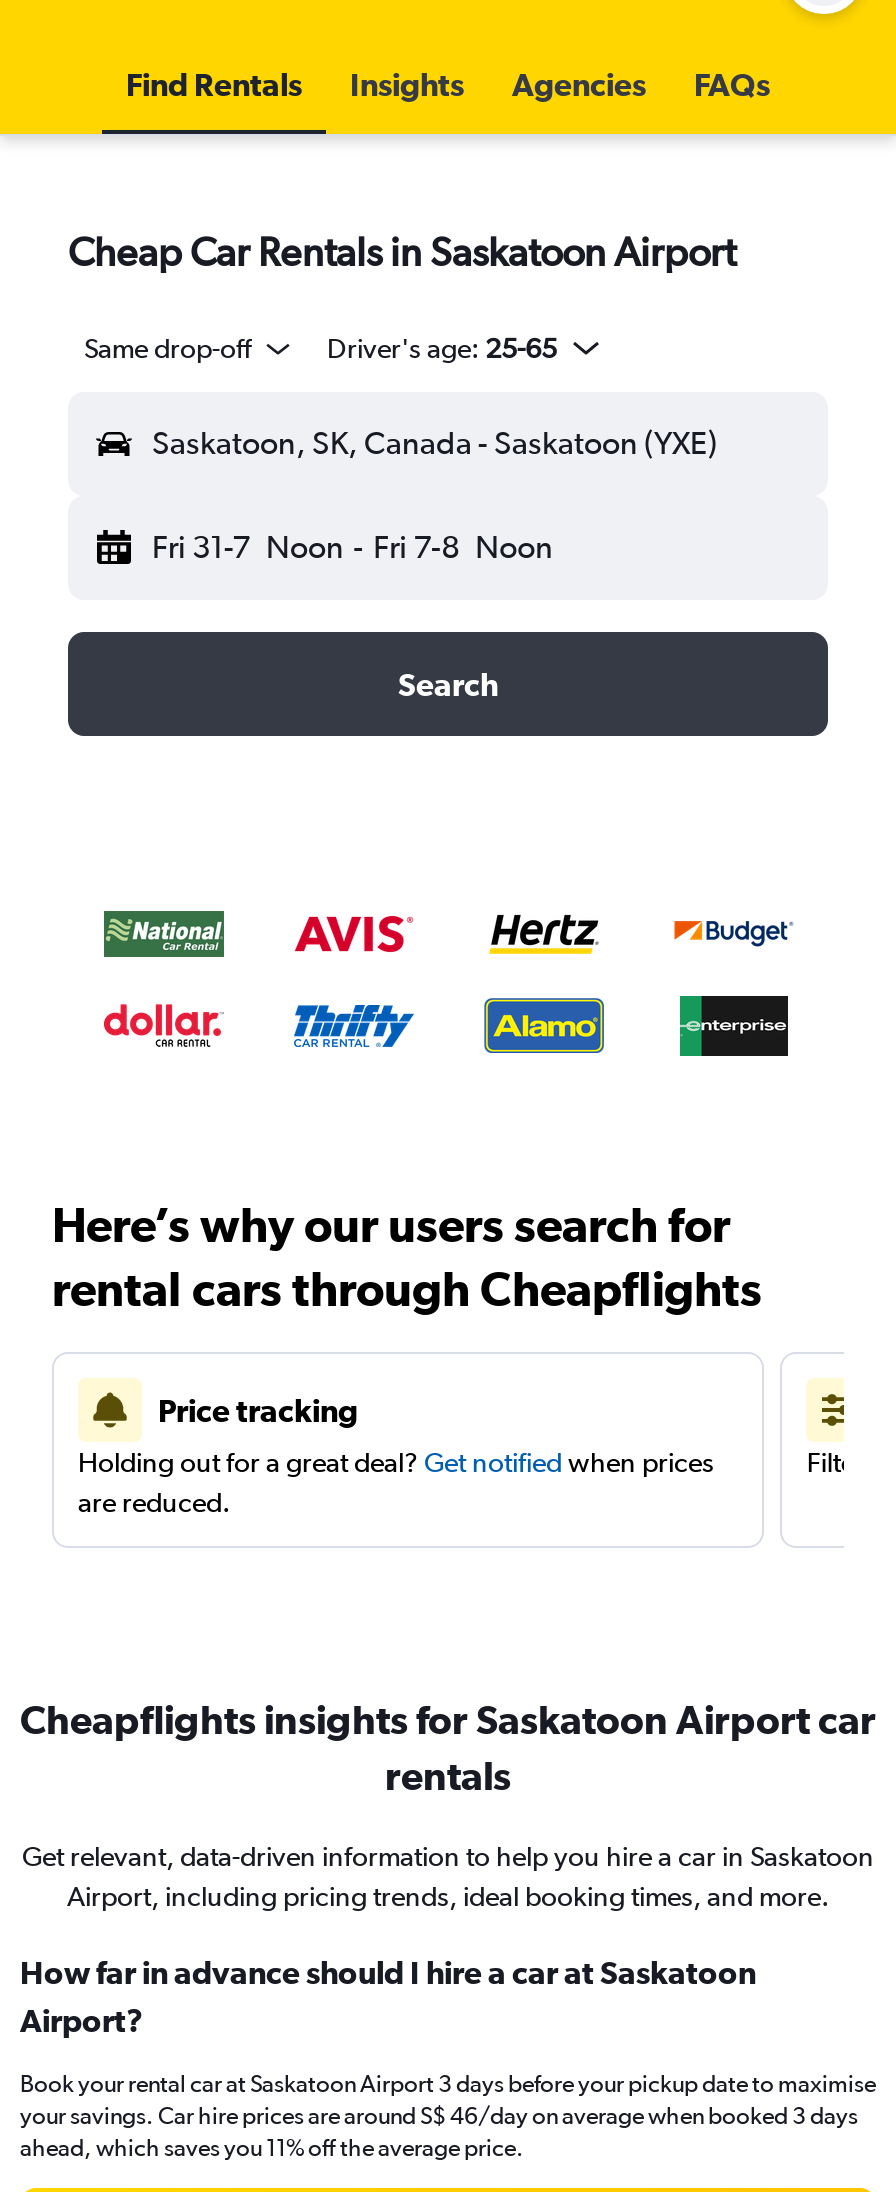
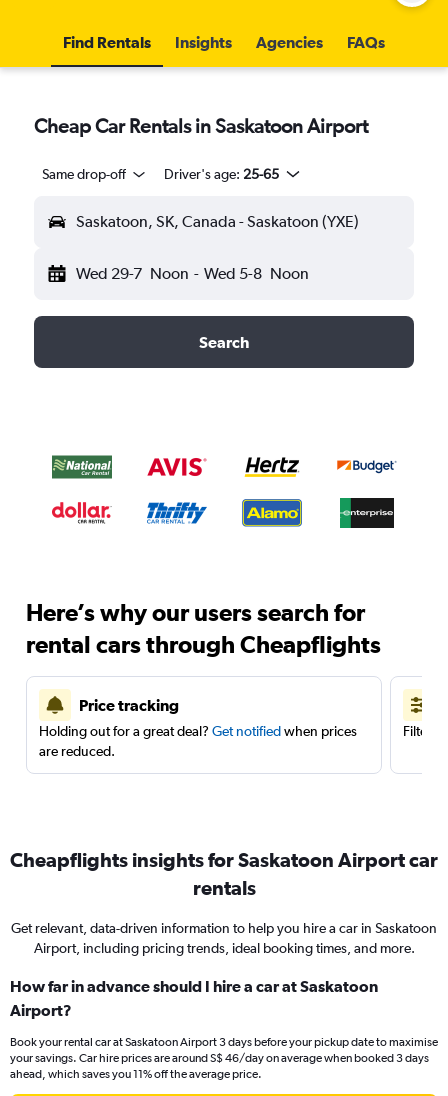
[152,528,553,566] Fri 31-7 Noon - Fri 7-8 Noon -> [76,264,309,283] Wed 29-7 Noon - Wed 5-8 Noon

